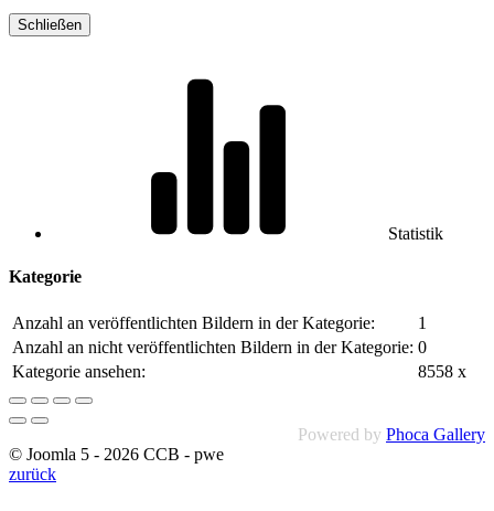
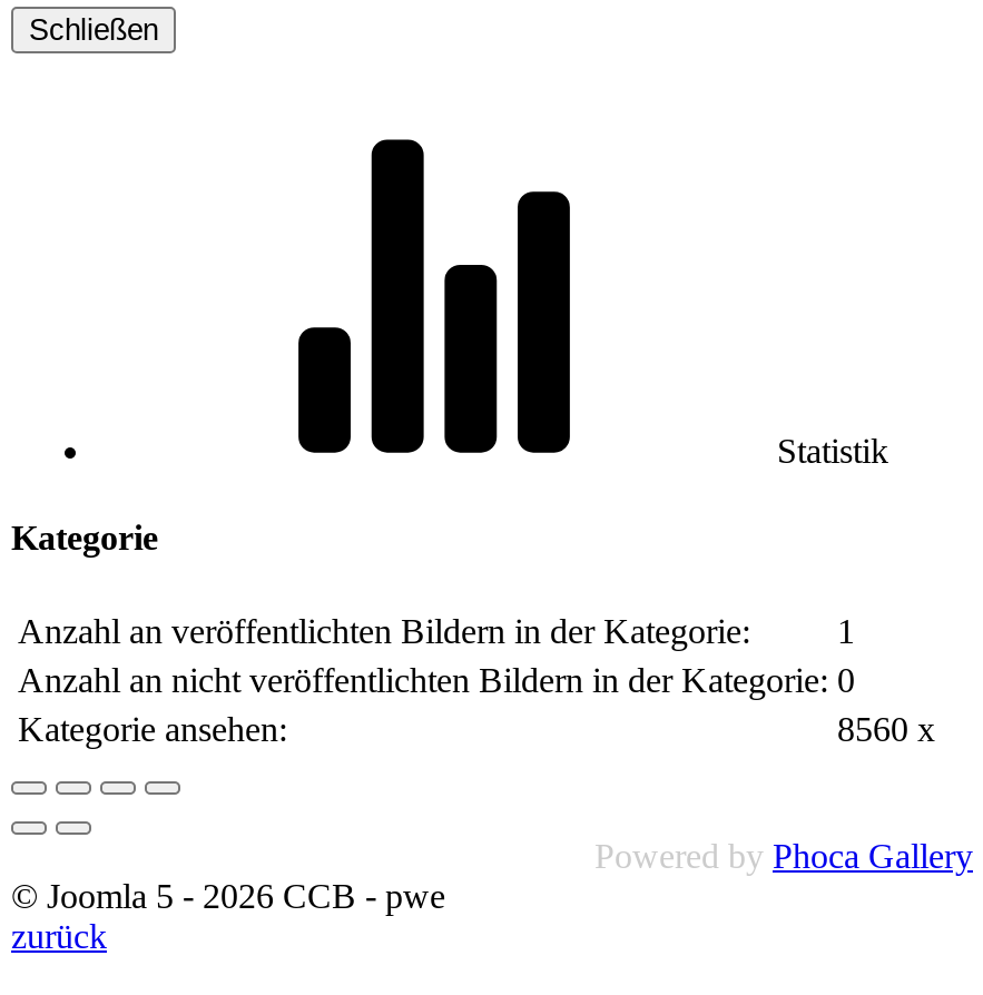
[418,362,466,381] 8558 x -> [837,711,935,748] 8560 x

